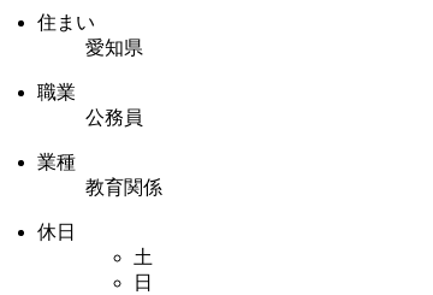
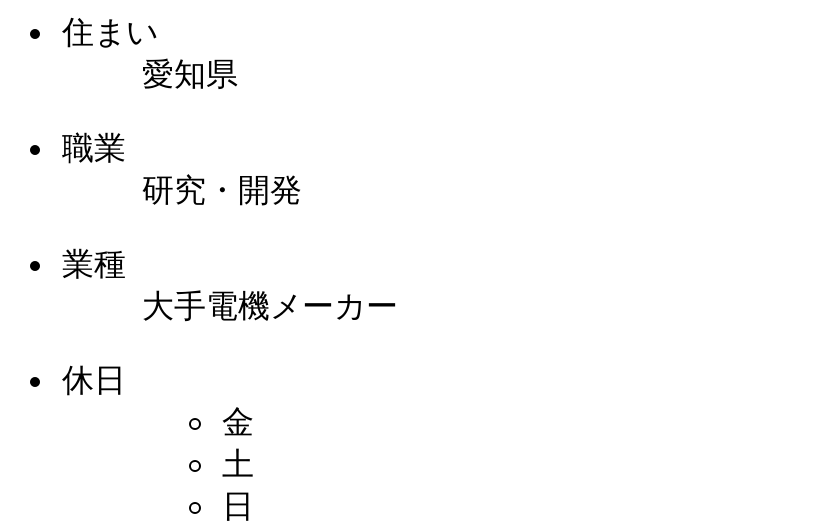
[85,107,143,127] 公務員 -> [142,172,302,206] 研究・開発
[85,177,162,197] 教育関係 -> [142,288,398,322] 大手電機メーカー
none -> [222,404,254,438] 金

